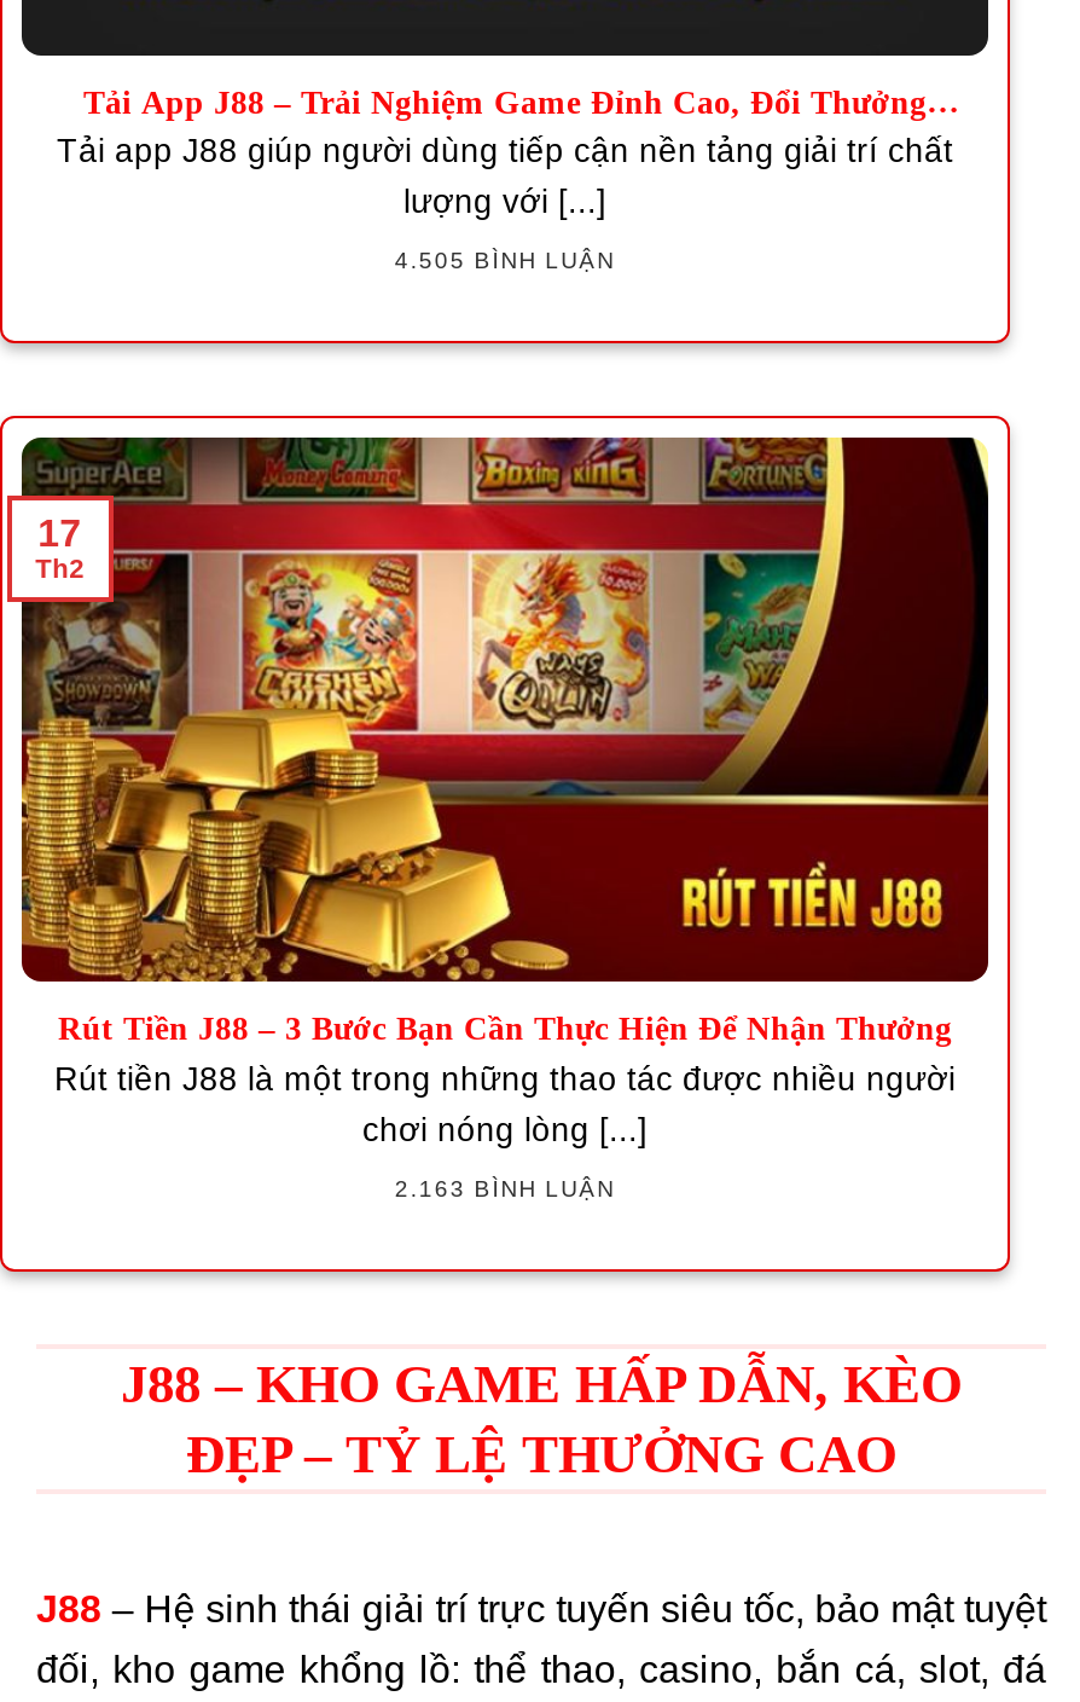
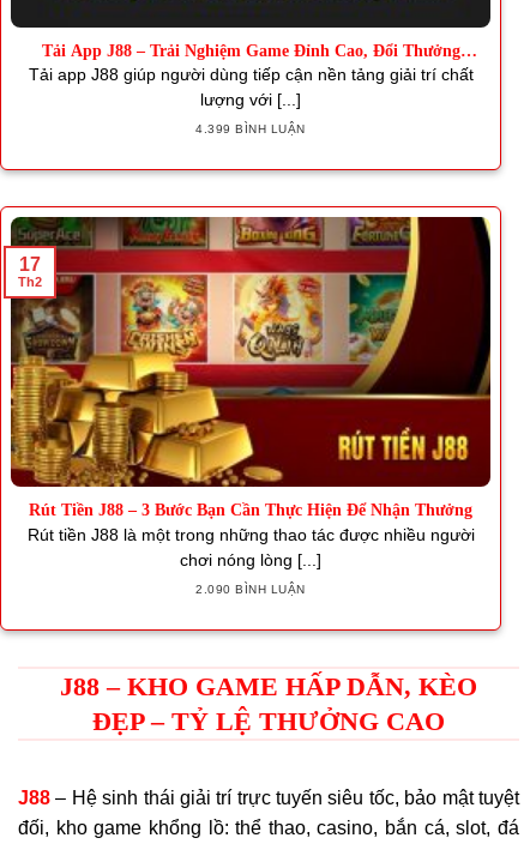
[395,248,615,274] 4.505 BÌNH LUẬN -> [196,123,305,136] 4.399 BÌNH LUẬN
[395,1175,615,1202] 2.163 BÌNH LUẬN -> [196,583,305,596] 2.090 BÌNH LUẬN

